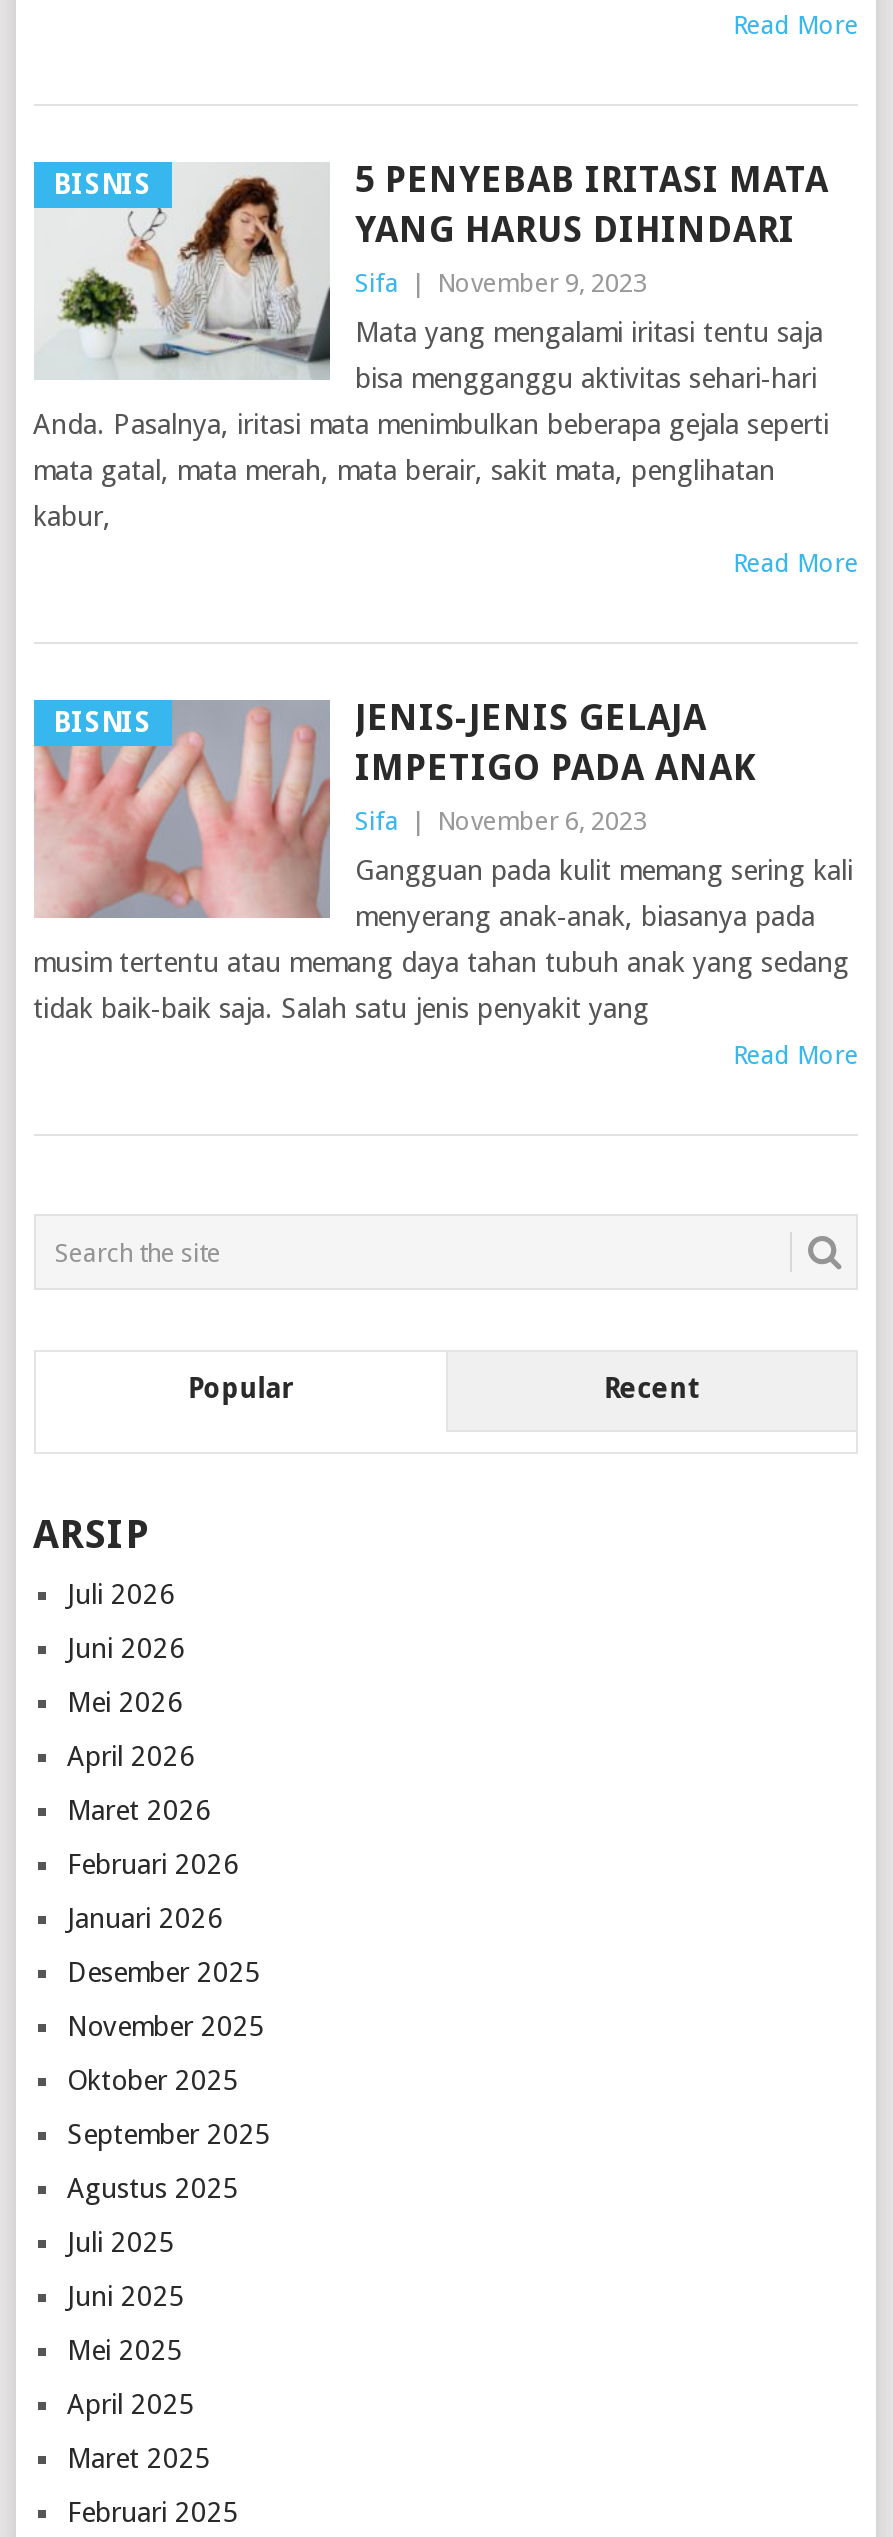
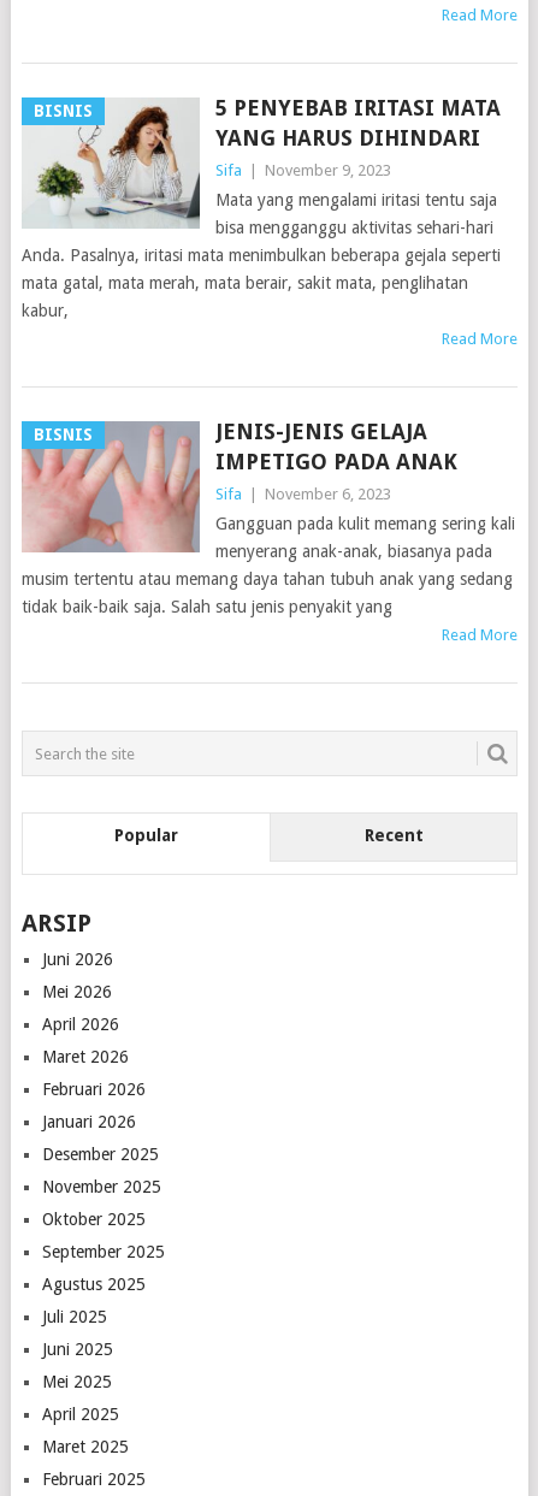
[67,1578,175,1610] Juli 2026 -> none

